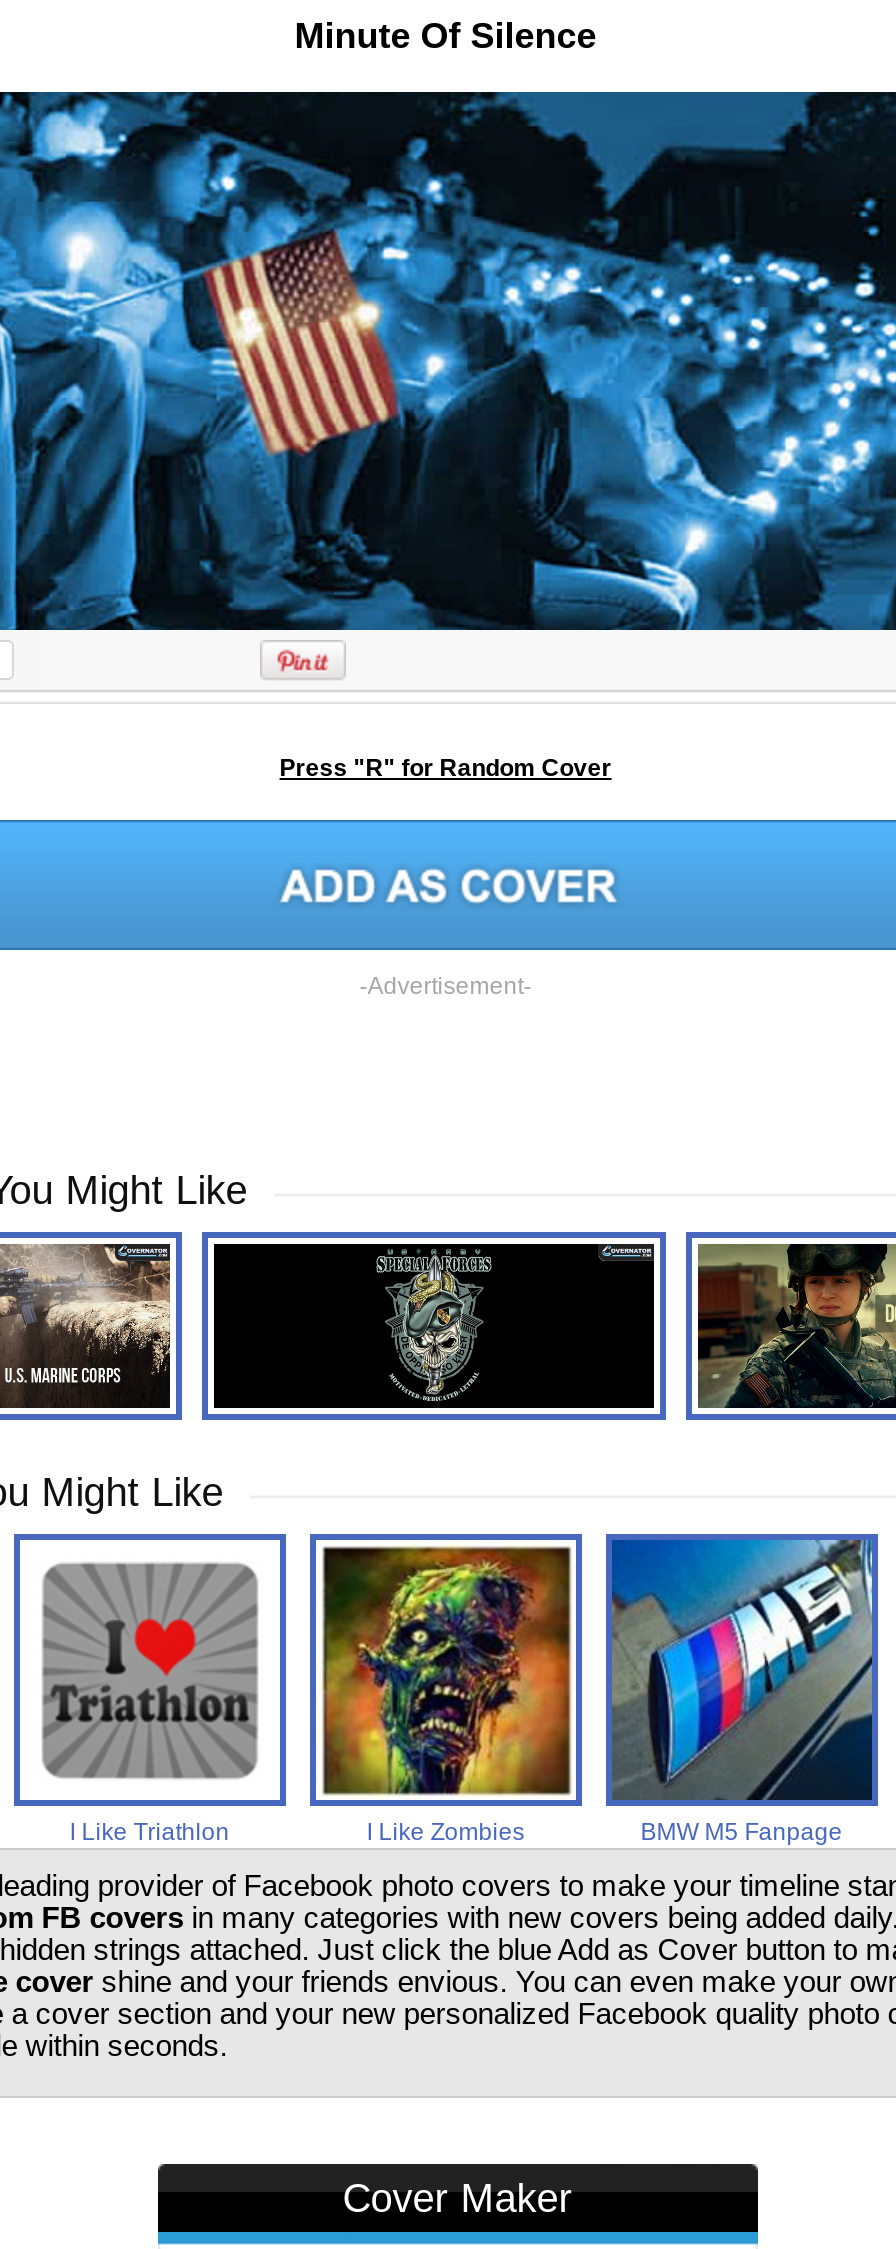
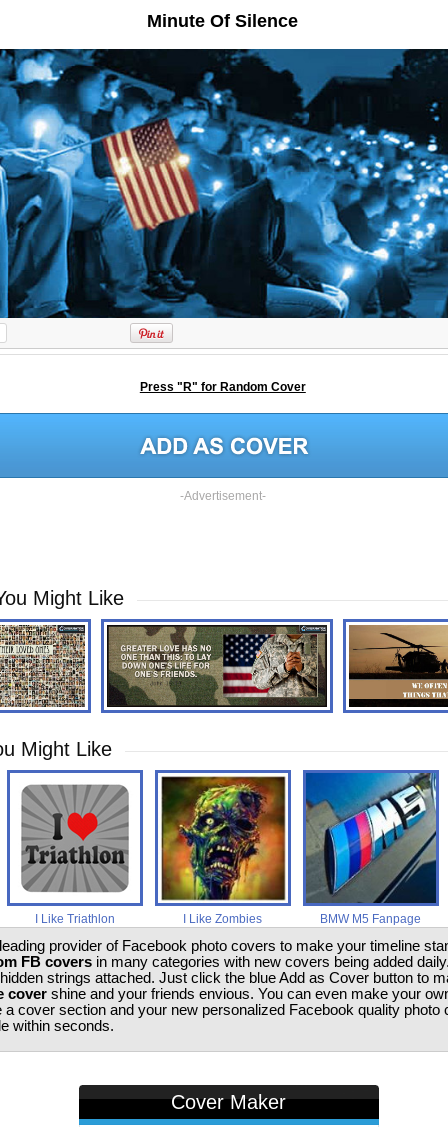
[6,1246,172,1410] [image] -> [3,625,86,708] [image]
[216,1246,652,1406] [image] -> [108,626,326,706] [image]
[696,1242,890,1410] [image] -> [348,625,445,708] [image]

